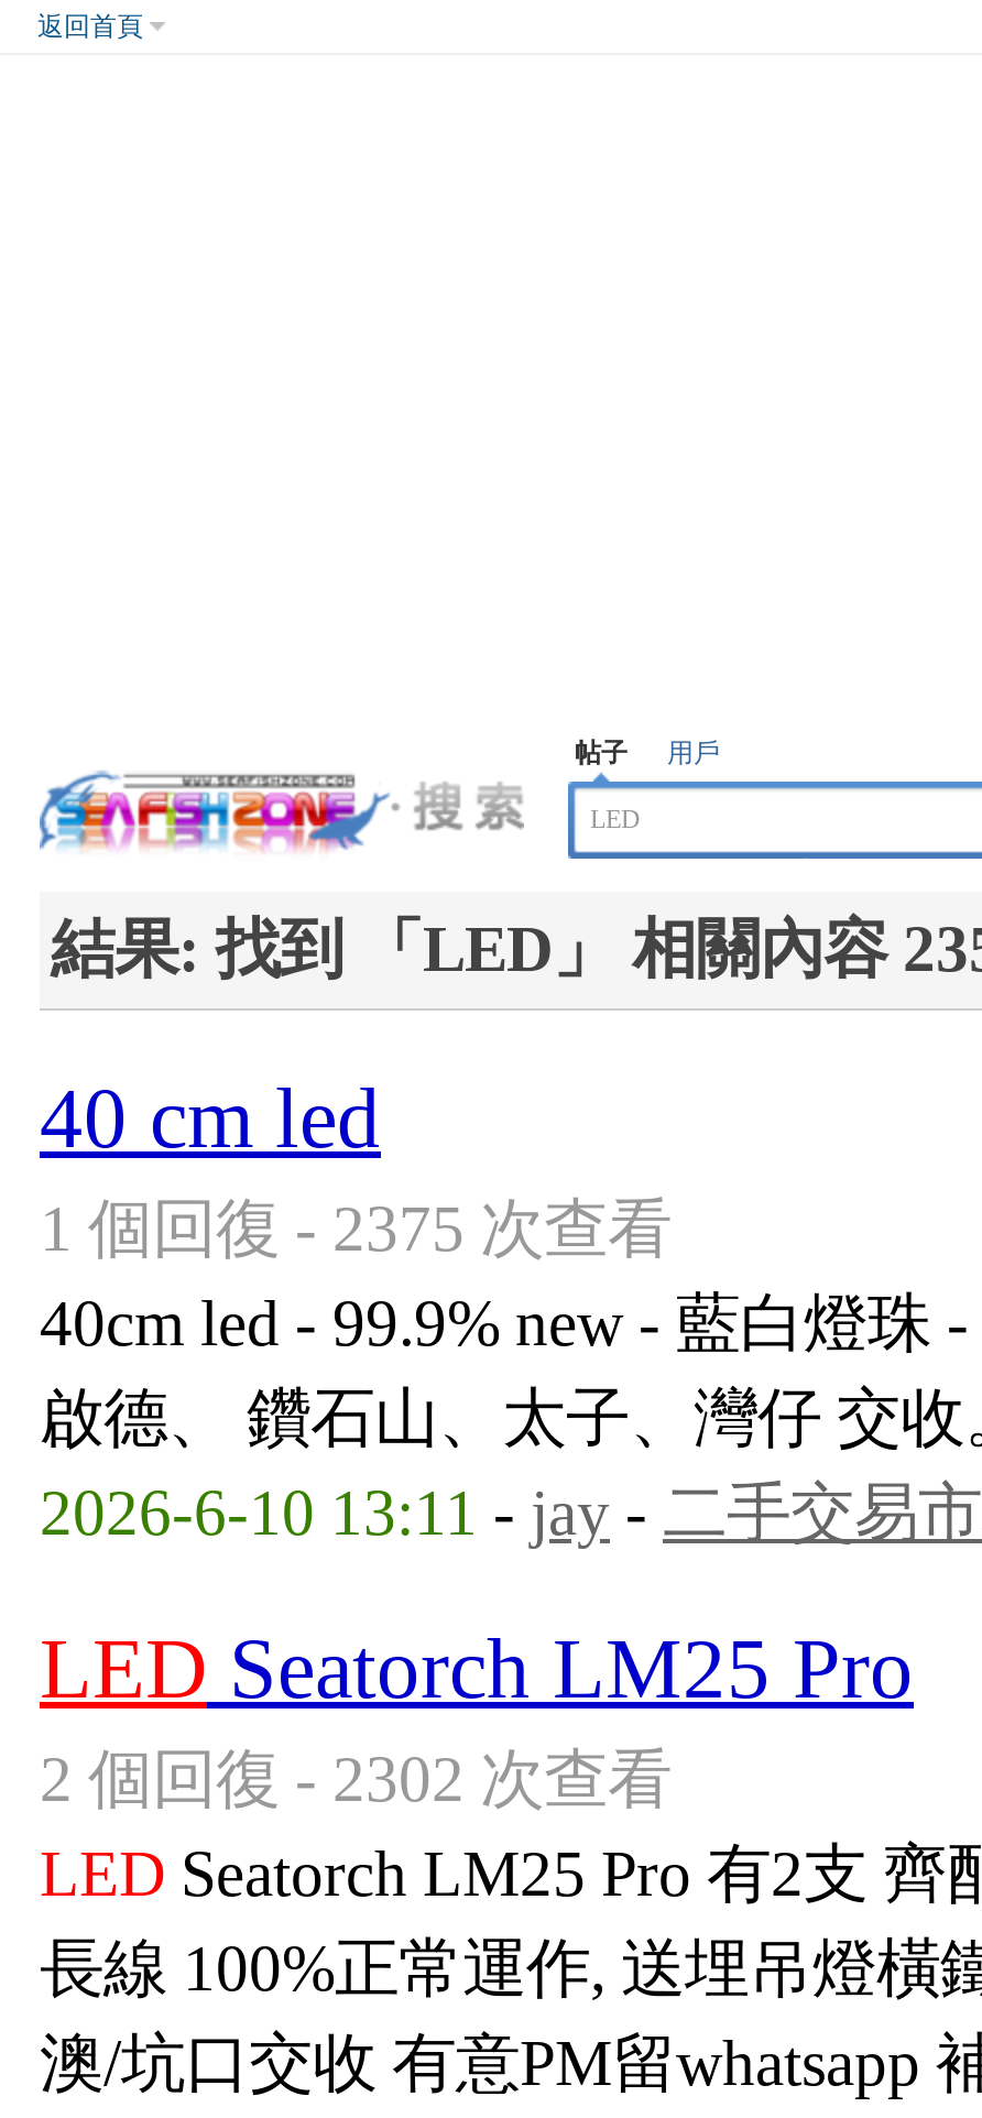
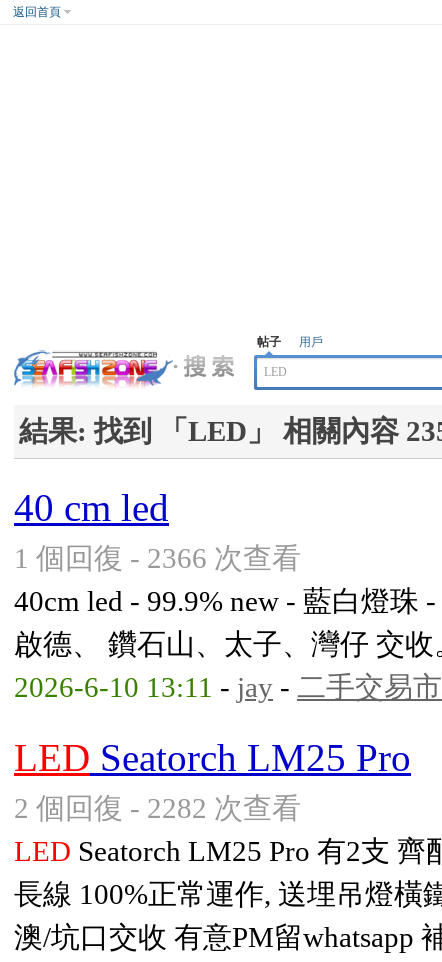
[40,1193,672,1264] 1 個回復 - 2375 次查看 -> [14,542,301,574] 1 個回復 - 2366 次查看
[40,1744,672,1814] 2 個回復 - 2302 次查看 -> [14,792,301,824] 2 個回復 - 2282 次查看

